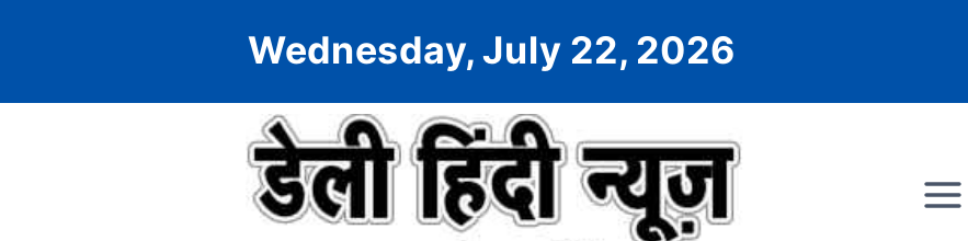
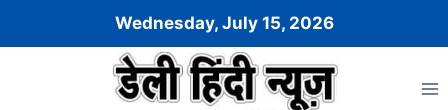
[248,28,734,72] Wednesday, July 22, 2026 -> [114,13,333,33] Wednesday, July 15, 2026

